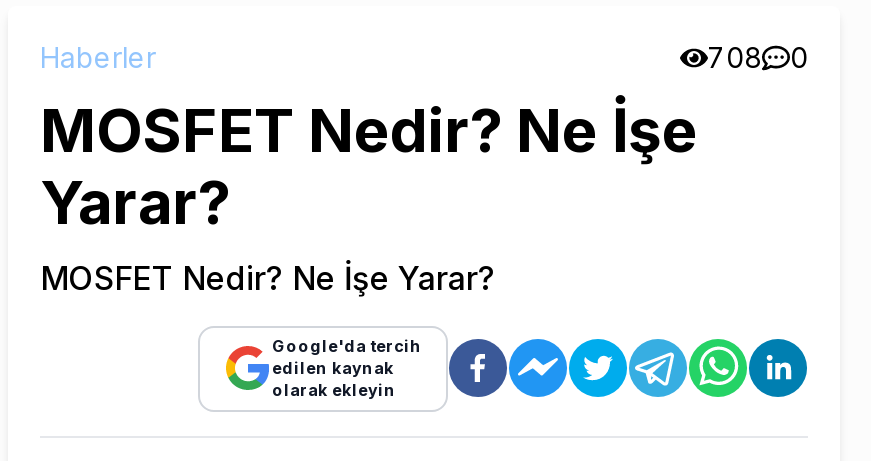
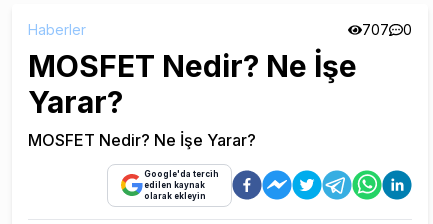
[708,39,808,73] 708 0 -> [362,21,412,38] 707 0

